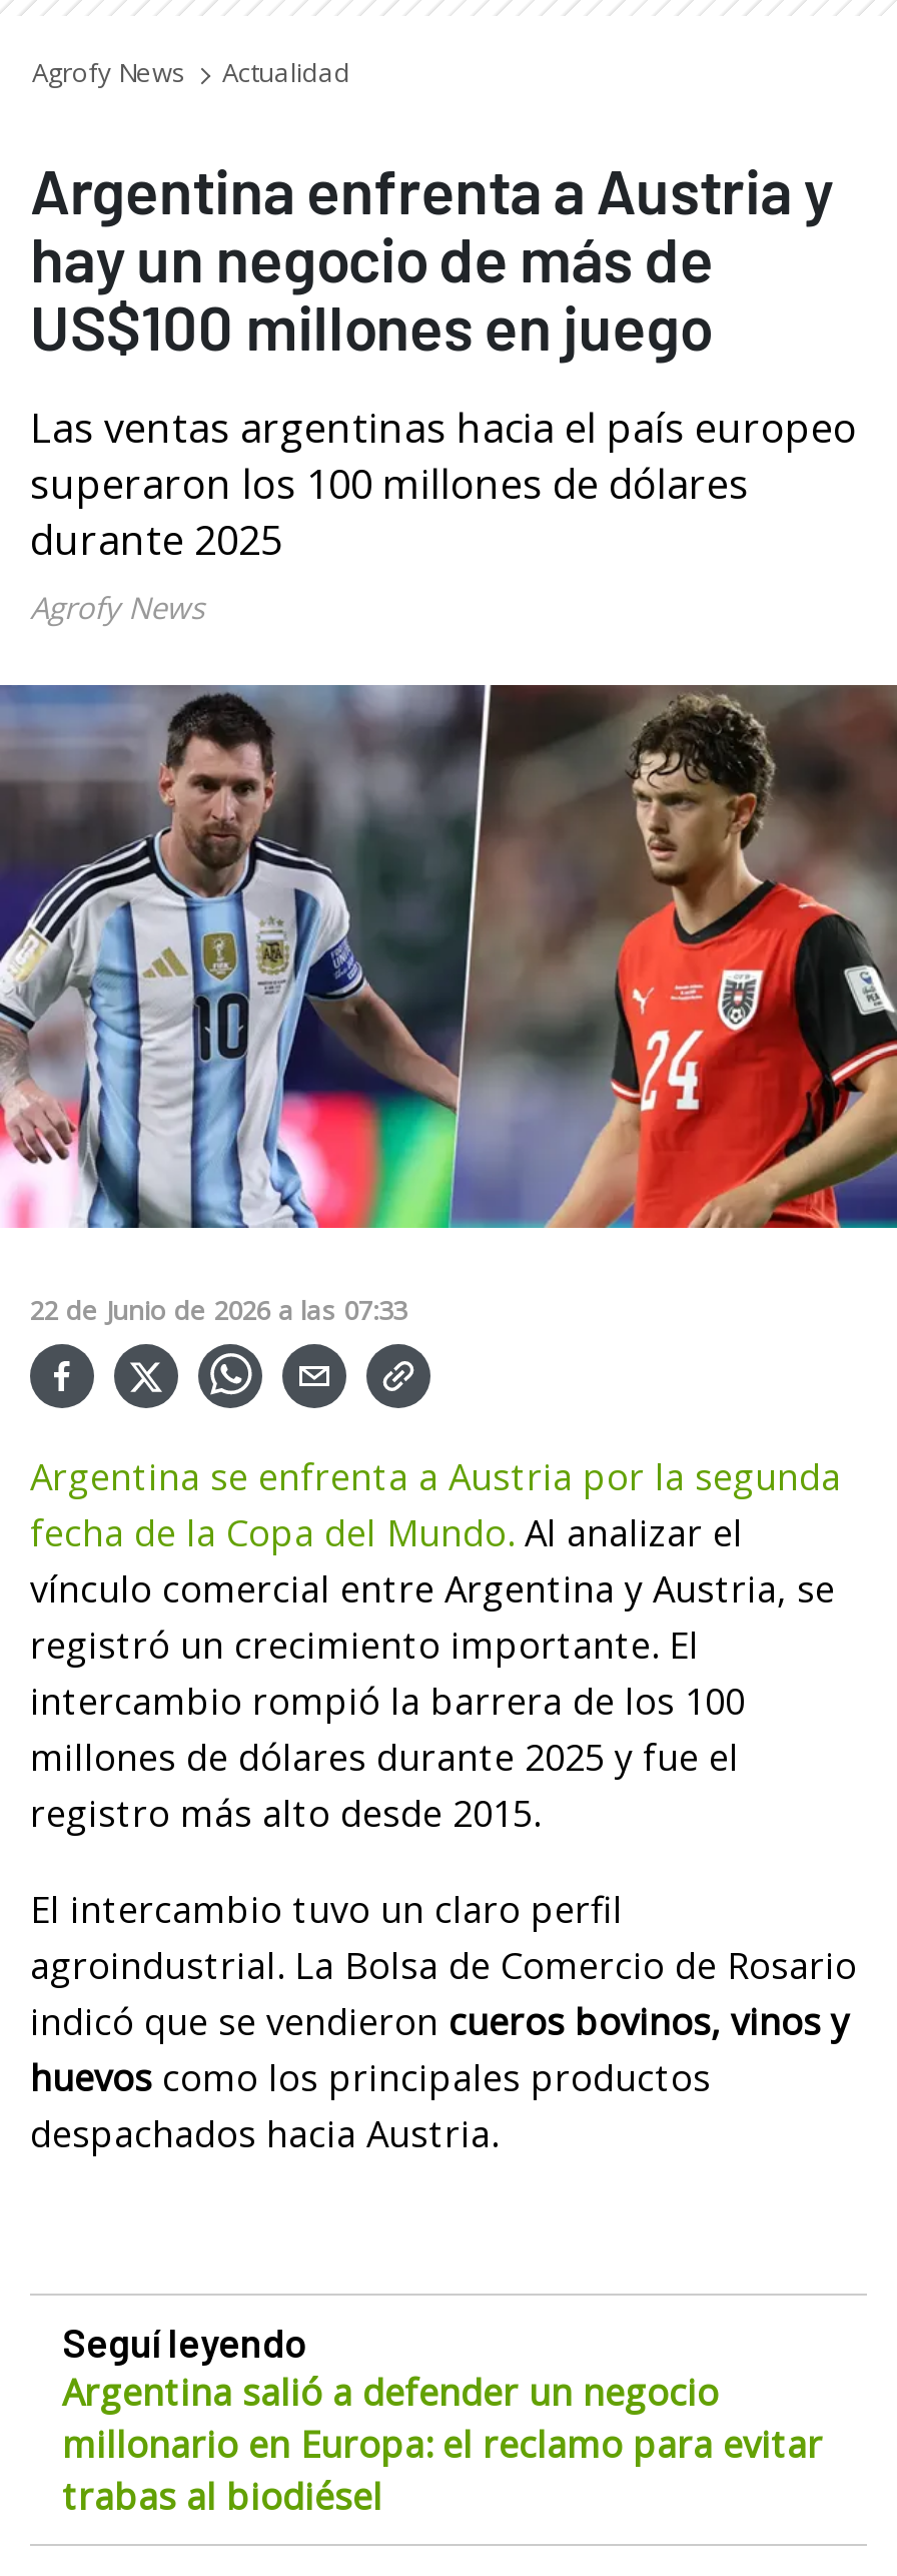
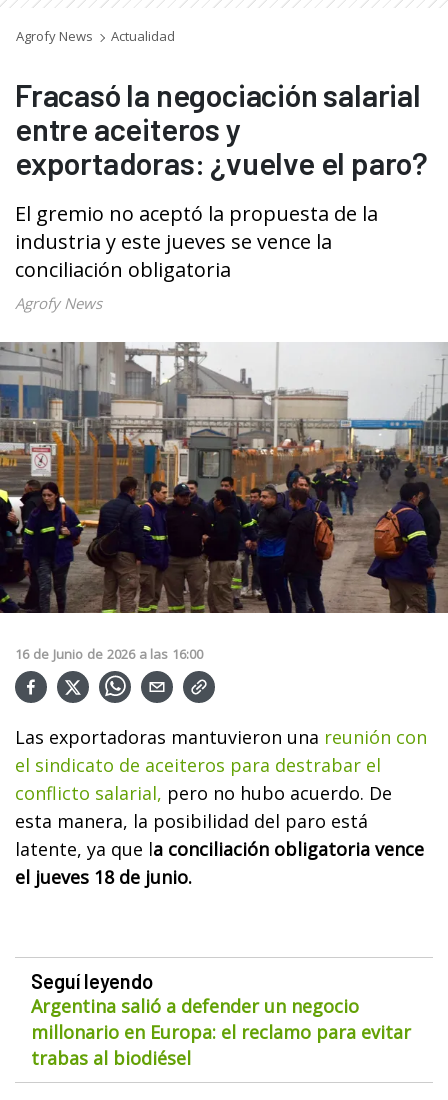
[30,152,833,363] Argentina enfrenta a Austria y | hay un negocio de más de | US$100 millones en juego -> [15,76,428,181] Fracasó la negociación salarial | entre aceiteros y | exportadoras: ¿vuelve el paro?
[30,401,857,567] Las ventas argentinas hacia el país europeo | superaron los 100 millones de dólares | durante 2025 -> [15,200,378,283] El gremio no aceptó la propuesta de la | industria y este jueves se vence la | conciliación obligatoria
[6,685,891,1328] [image] | 22 de Junio de 2026 a las 07:33 -> [3,342,445,663] [image] | 16 de Junio de 2026 a las 16:00
[30,1452,857,2157] Argentina se enfrenta a Austria por la segunda | fecha de la Copa del Mundo. Al analizar el | vínculo comercial entre Argentina y Austria, se | registró un crecimiento importante. El | intercambio rompió la barrera de los 100 | millones de dólares durante 2025 y fue el | registro más alto desde 2015. | El intercambio tuvo un claro perfil | agroindustrial. La Bolsa de Comercio de Rosario | indicó que se vendieron cueros bovinos, vinos y | huevos como los principales productos | despachados hacia Austria. -> [15,725,427,889] Las exportadoras mantuvieron una reunión con | el sindicato de aceiteros para destrabar el | conflicto salarial, pero no hubo acuerdo. De | esta manera, la posibilidad del paro está | latente, ya que l a conciliación obligatoria vence | el jueves 18 de junio.

